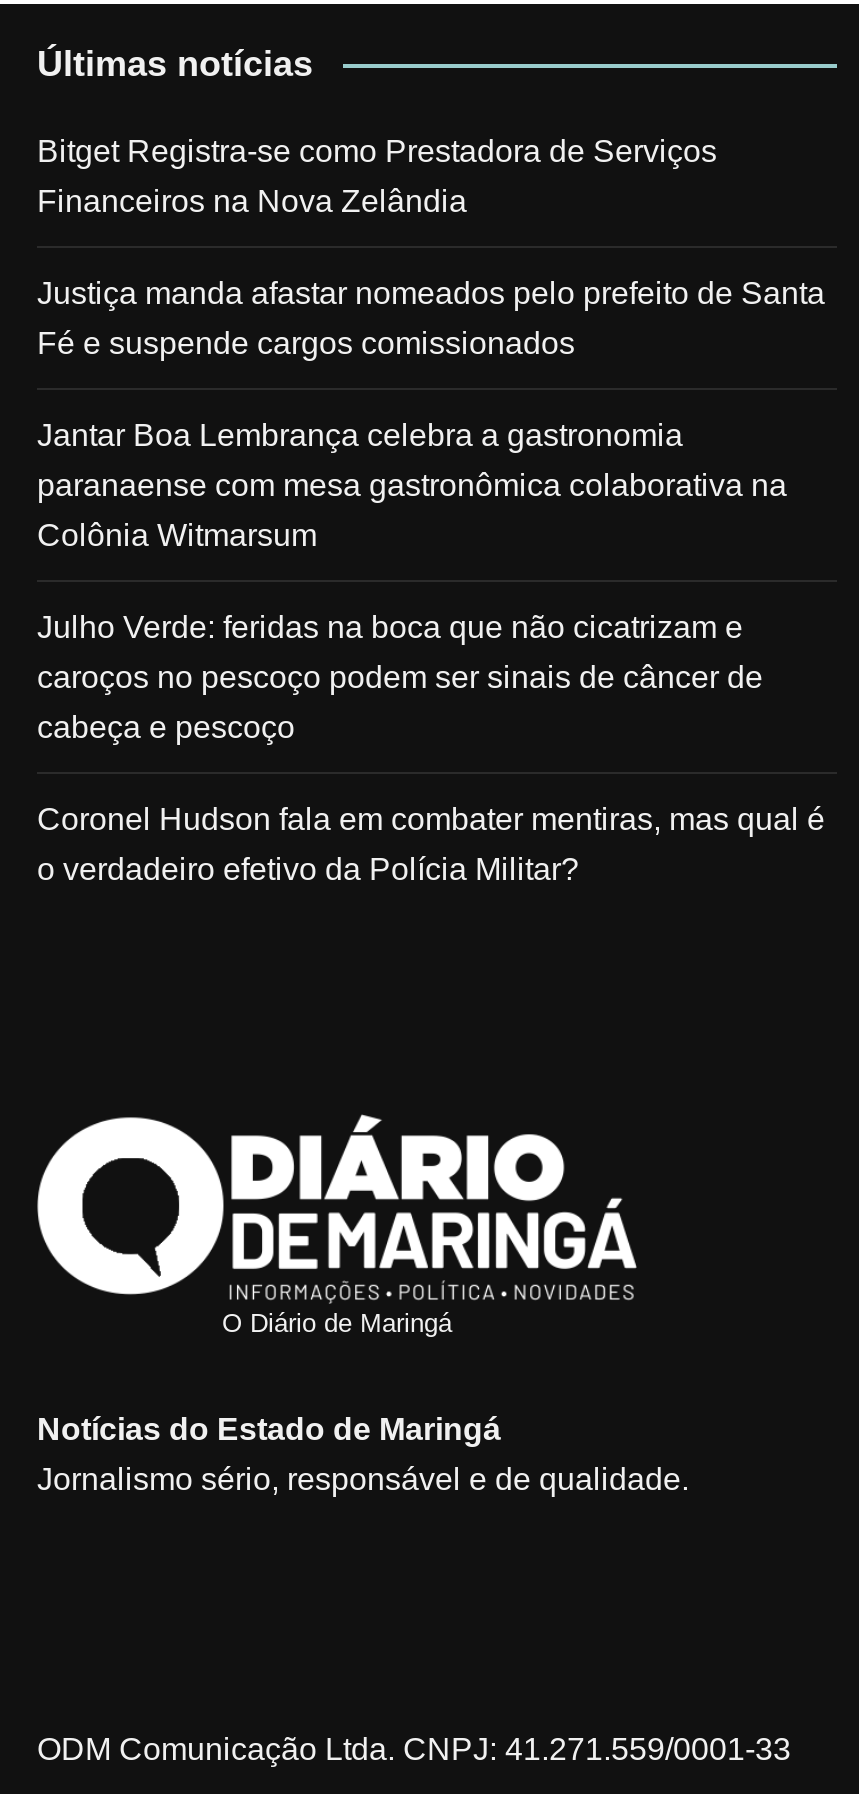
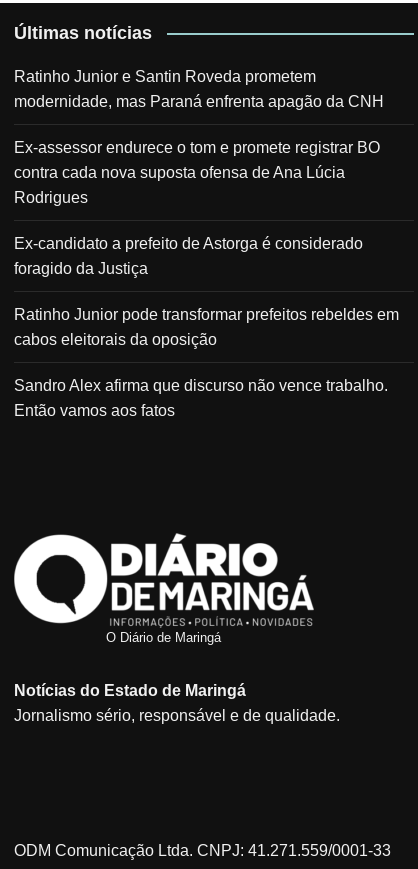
[37,134,825,886] Bitget Registra-se como Prestadora de Serviços | Financeiros na Nova Zelândia | Justiça manda afastar nomeados pelo prefeito de Santa | Fé e suspende cargos comissionados | Jantar Boa Lembrança celebra a gastronomia | paranaense com mesa gastronômica colaborativa na | Colônia Witmarsum | Julho Verde: feridas na boca que não cicatrizam e | caroços no pescoço podem ser sinais de câncer de | cabeça e pescoço | Coronel Hudson fala em combater mentiras, mas qual é | o verdadeiro efetivo da Polícia Militar? -> [14,68,399,419] Ratinho Junior e Santin Roveda prometem | modernidade, mas Paraná enfrenta apagão da CNH | Ex-assessor endurece o tom e promete registrar BO | contra cada nova suposta ofensa de Ana Lúcia | Rodrigues | Ex-candidato a prefeito de Astorga é considerado | foragido da Justiça | Ratinho Junior pode transformar prefeitos rebeldes em | cabos eleitorais da oposição | Sandro Alex afirma que discurso não vence trabalho. | Então vamos aos fatos

